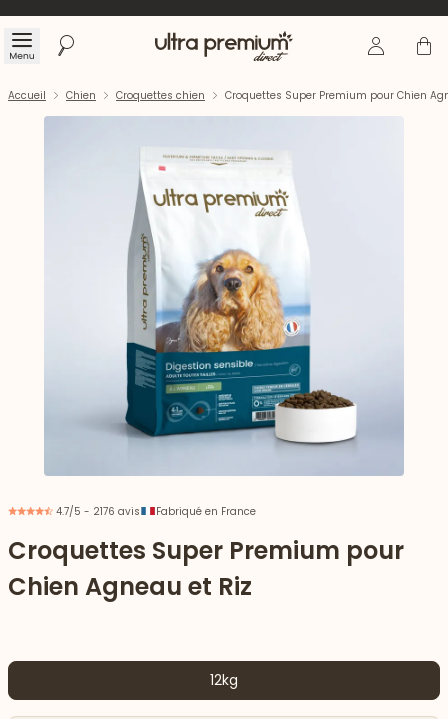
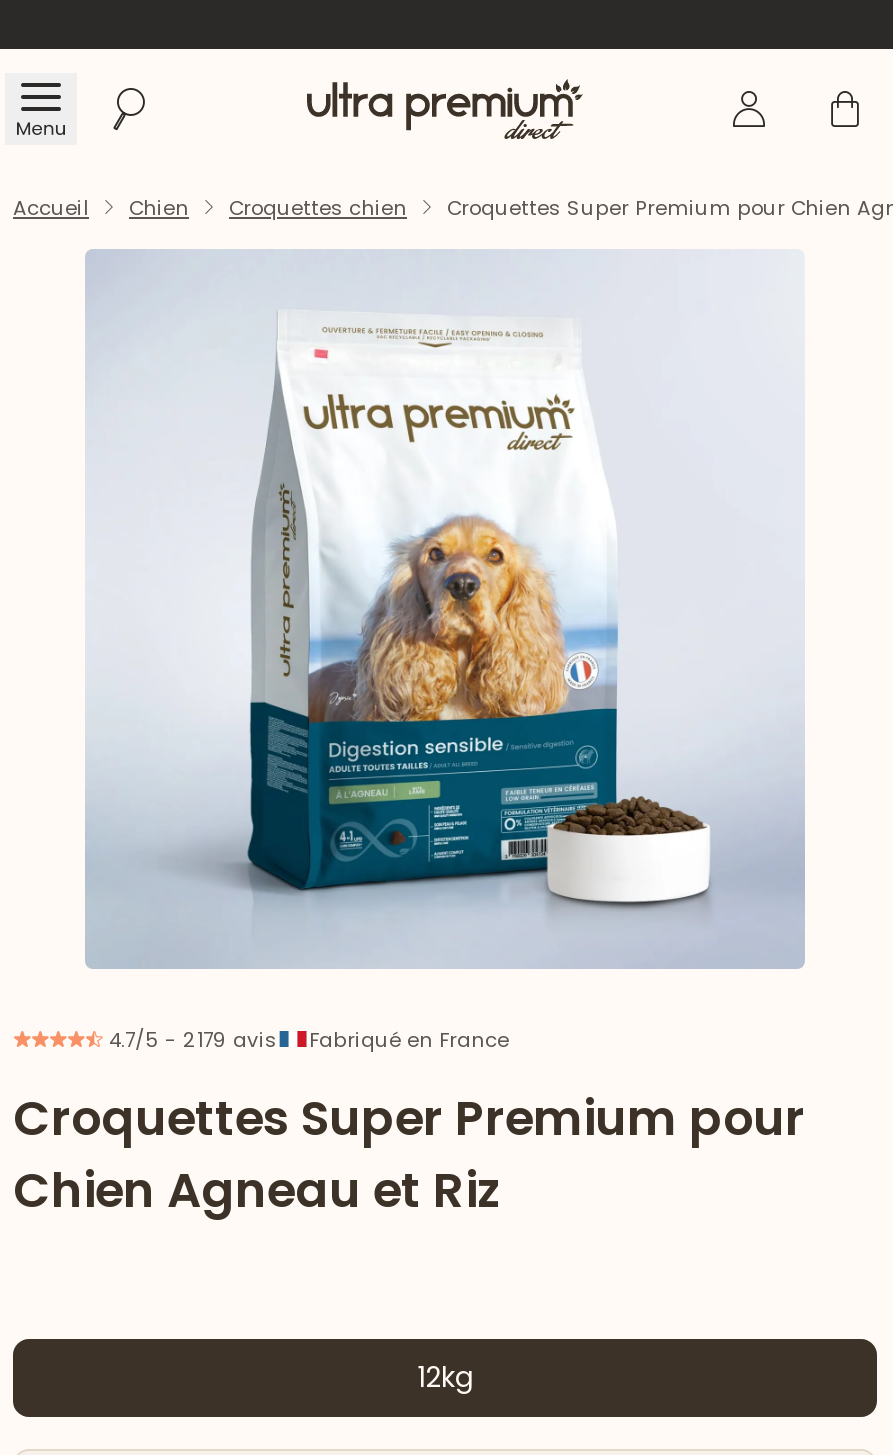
[53,503,256,518] 4.7/5 - 2176 avis Fabriqué en France -> [103,1024,509,1054] 4.7/5 - 2179 avis Fabriqué en France

